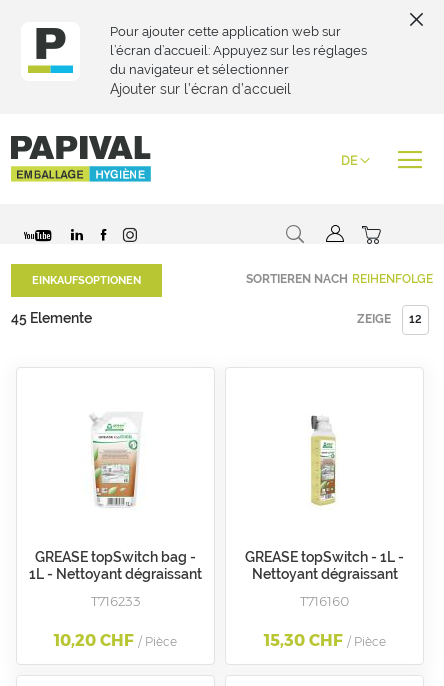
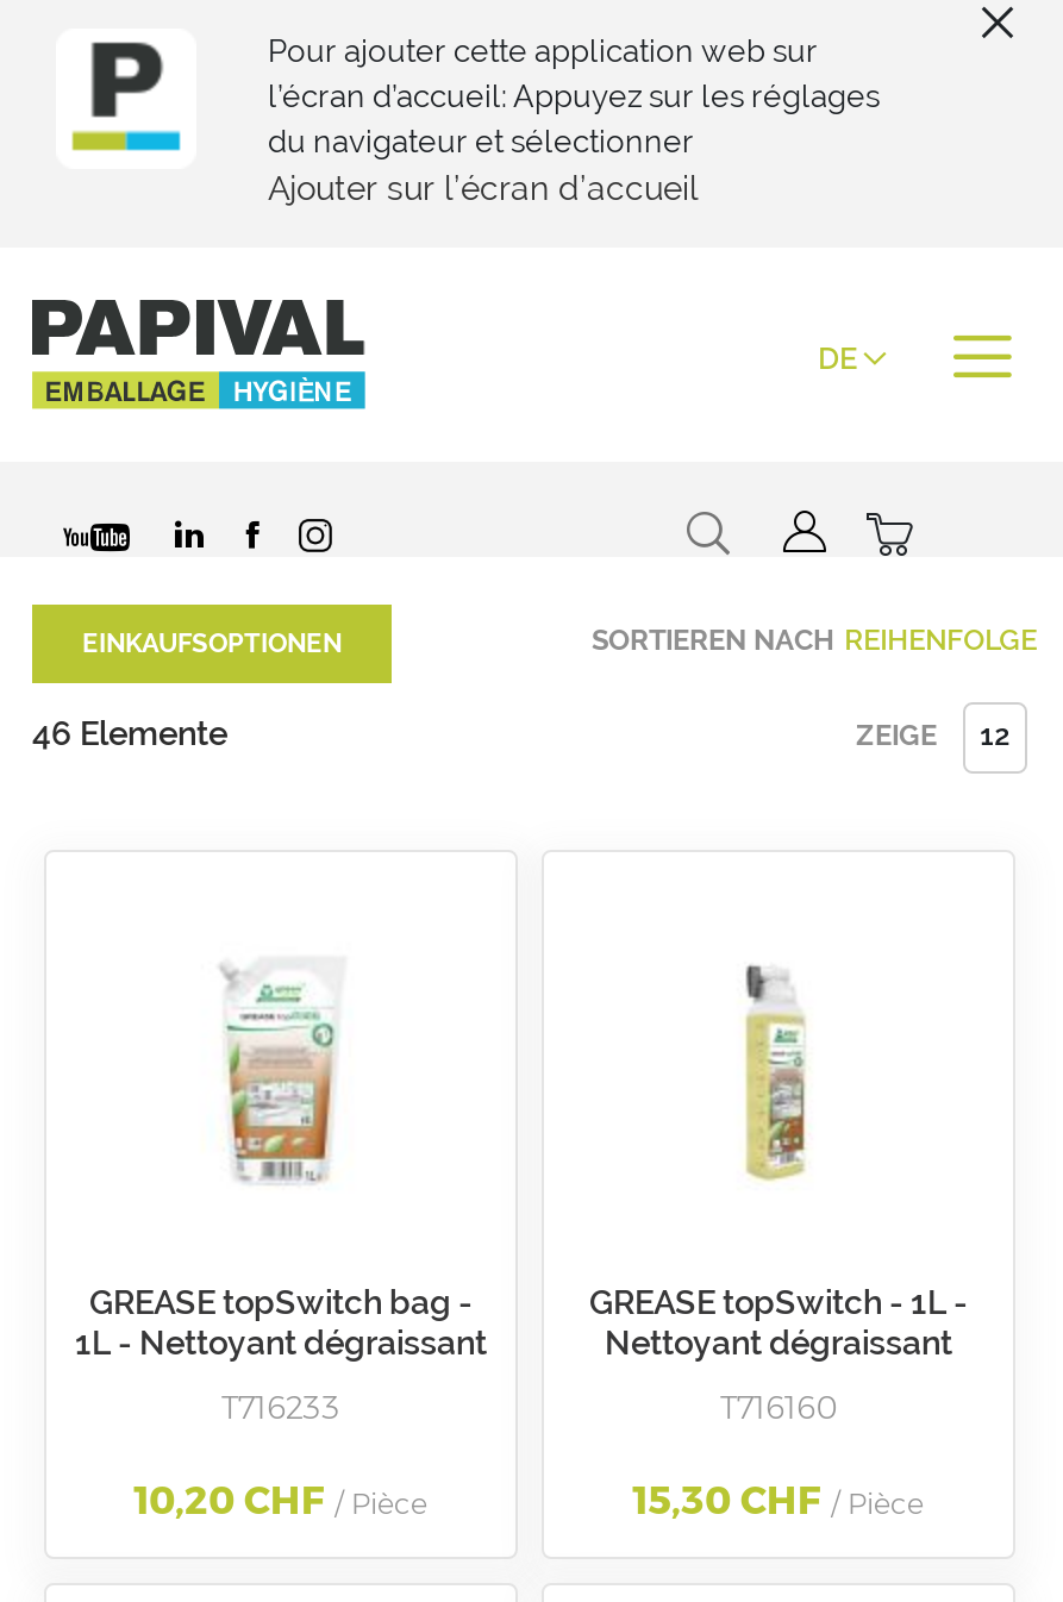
[11,310,92,326] 45 Elemente -> [32,714,227,752] 46 Elemente

